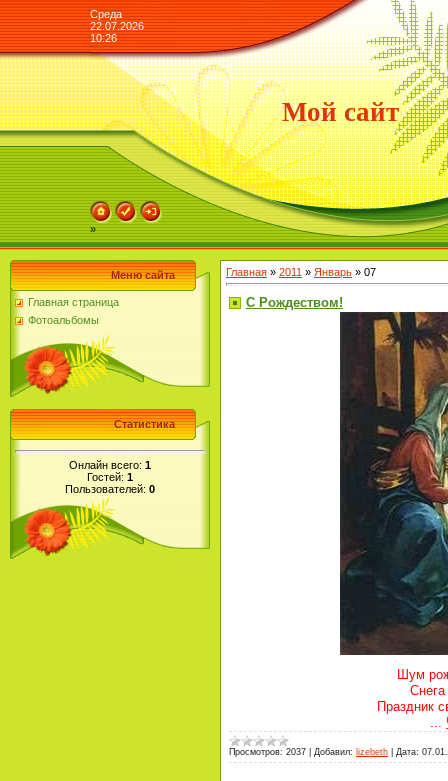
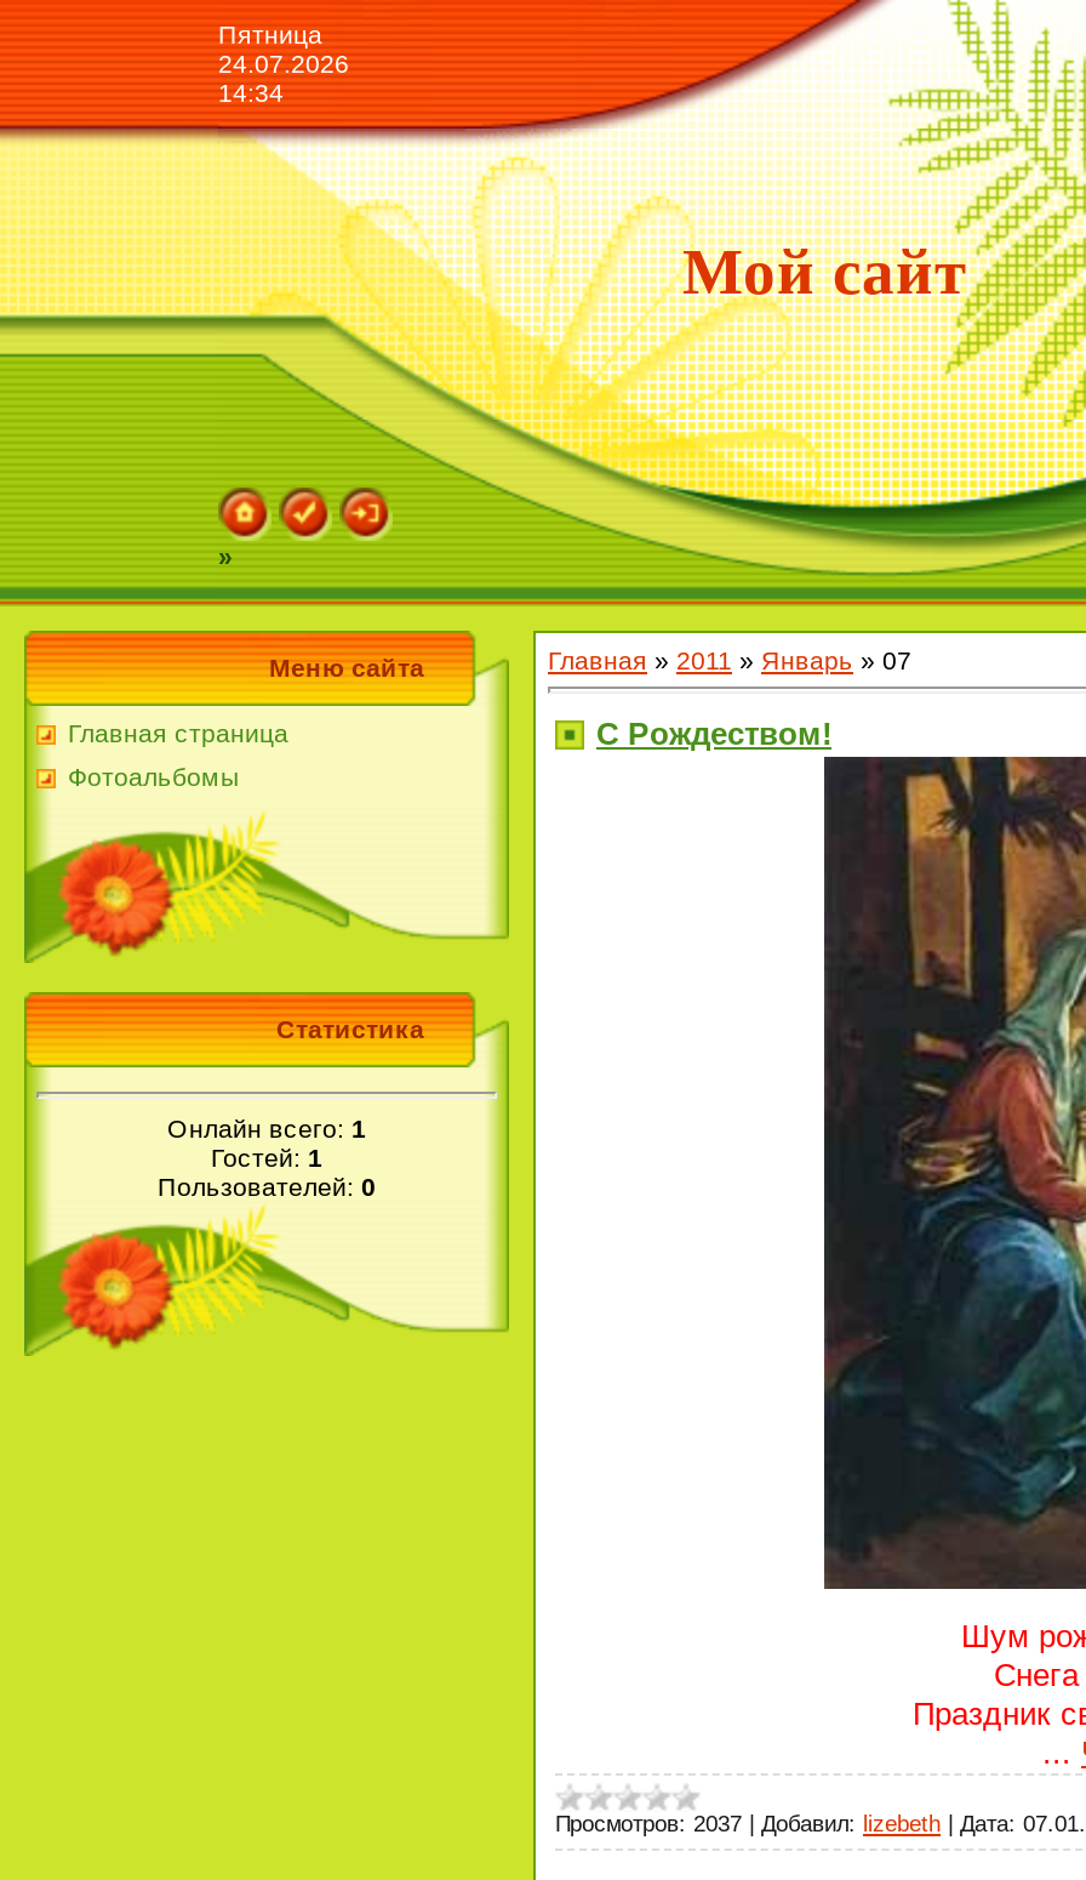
[90,8,144,44] Среда | 22.07.2026 | 10:26 -> [218,19,349,107] Пятница | 24.07.2026 | 14:34

